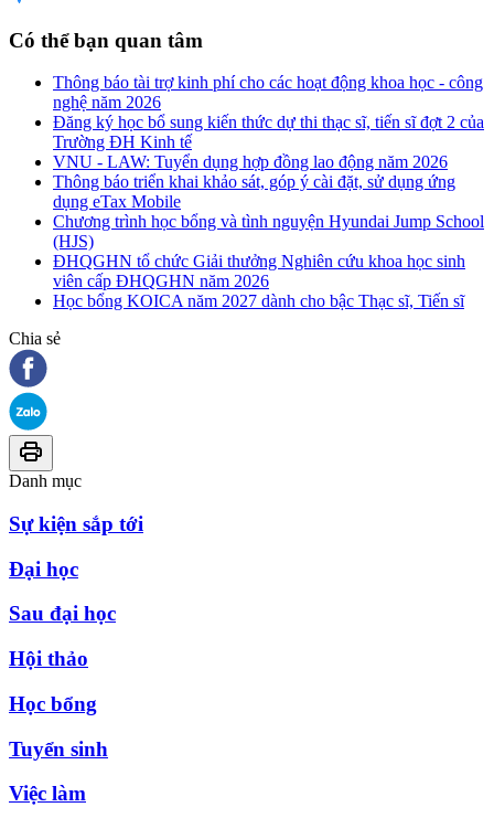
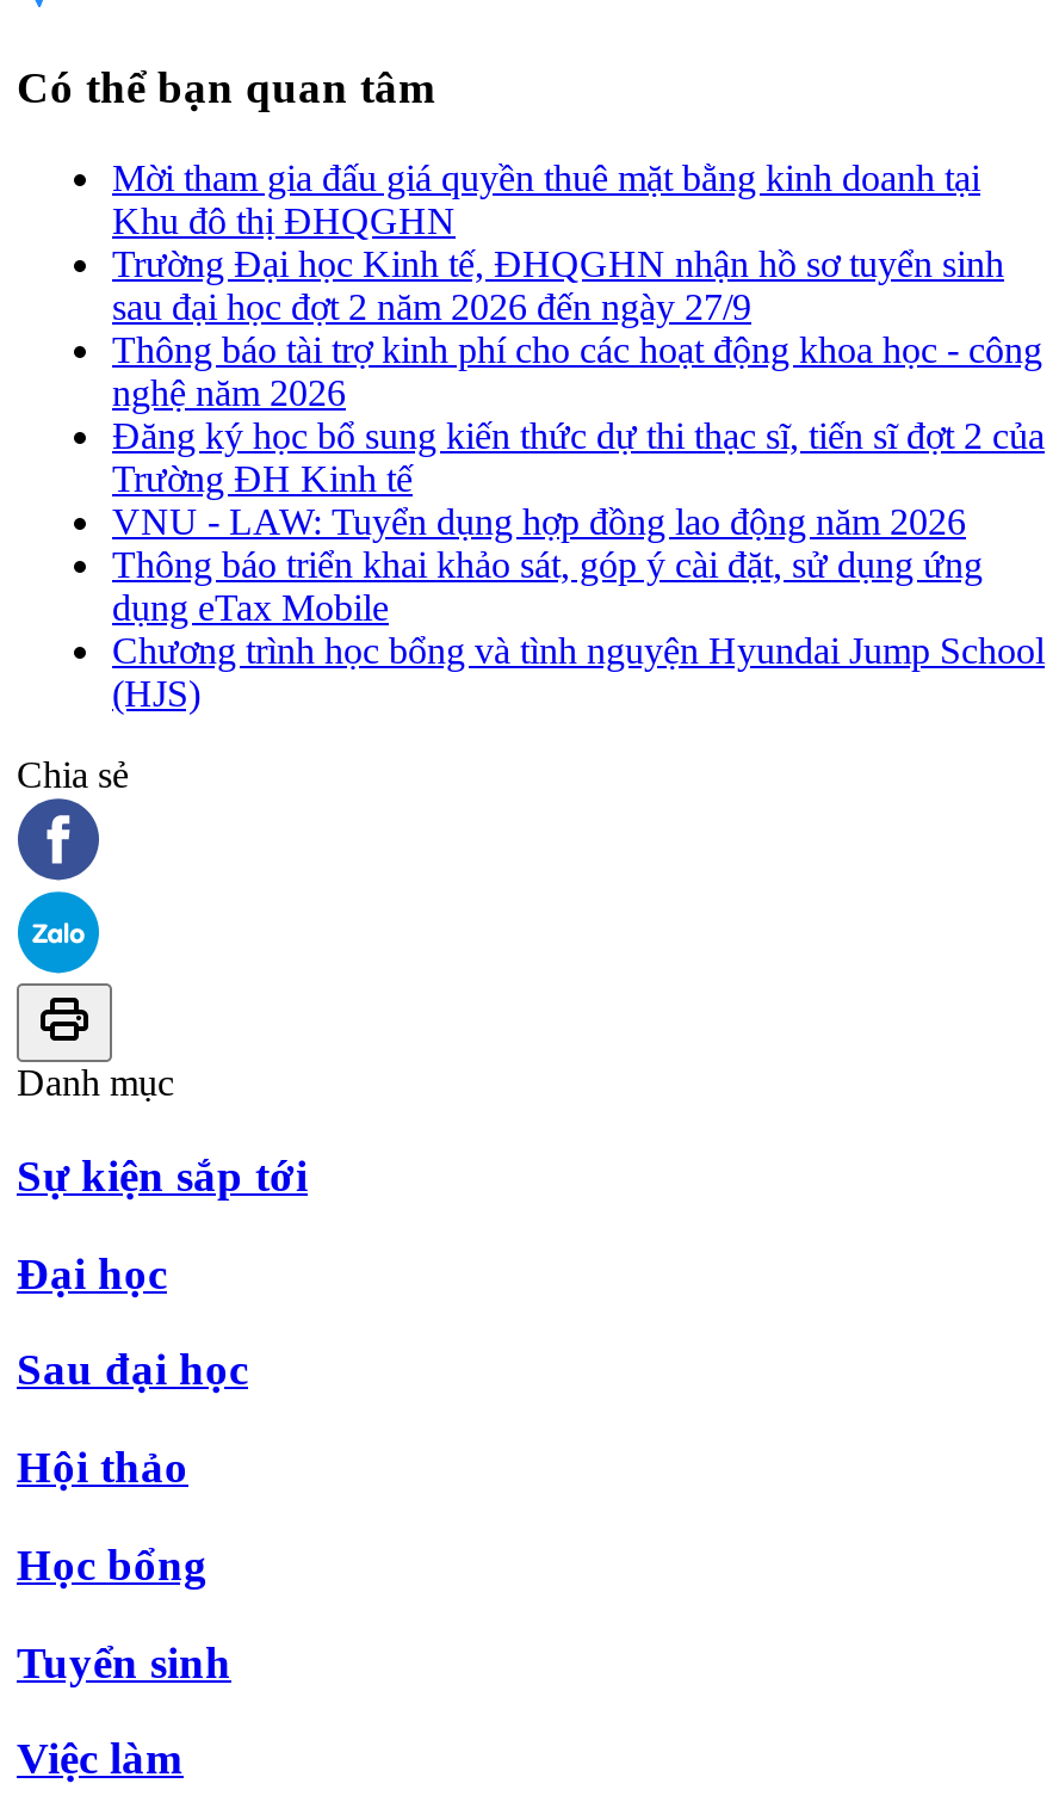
none -> [112,158,1004,328] Mời tham gia đấu giá quyền thuê mặt bằng kinh doanh tại | Khu đô thị ĐHQGHN | Trường Đại học Kinh tế, ĐHQGHN nhận hồ sơ tuyển sinh | sau đại học đợt 2 năm 2026 đến ngày 27/9
moved [53,73,484,251] -> [112,330,1045,714]: Thông báo tài trợ kinh phí cho các hoạt động khoa học - công | nghệ năm 2026 | Đăng ký học bổ sung kiến thức dự thi thạc sĩ, tiến sĩ đợt 2 của | ... | Chương trình học bổng và tình nguyện Hyundai Jump School | (HJS)
[53,252,465,311] ĐHQGHN tổ chức Giải thưởng Nghiên cứu khoa học sinh | viên cấp ĐHQGHN năm 2026 | Học bổng KOICA năm 2027 dành cho bậc Thạc sĩ, Tiến sĩ -> none

